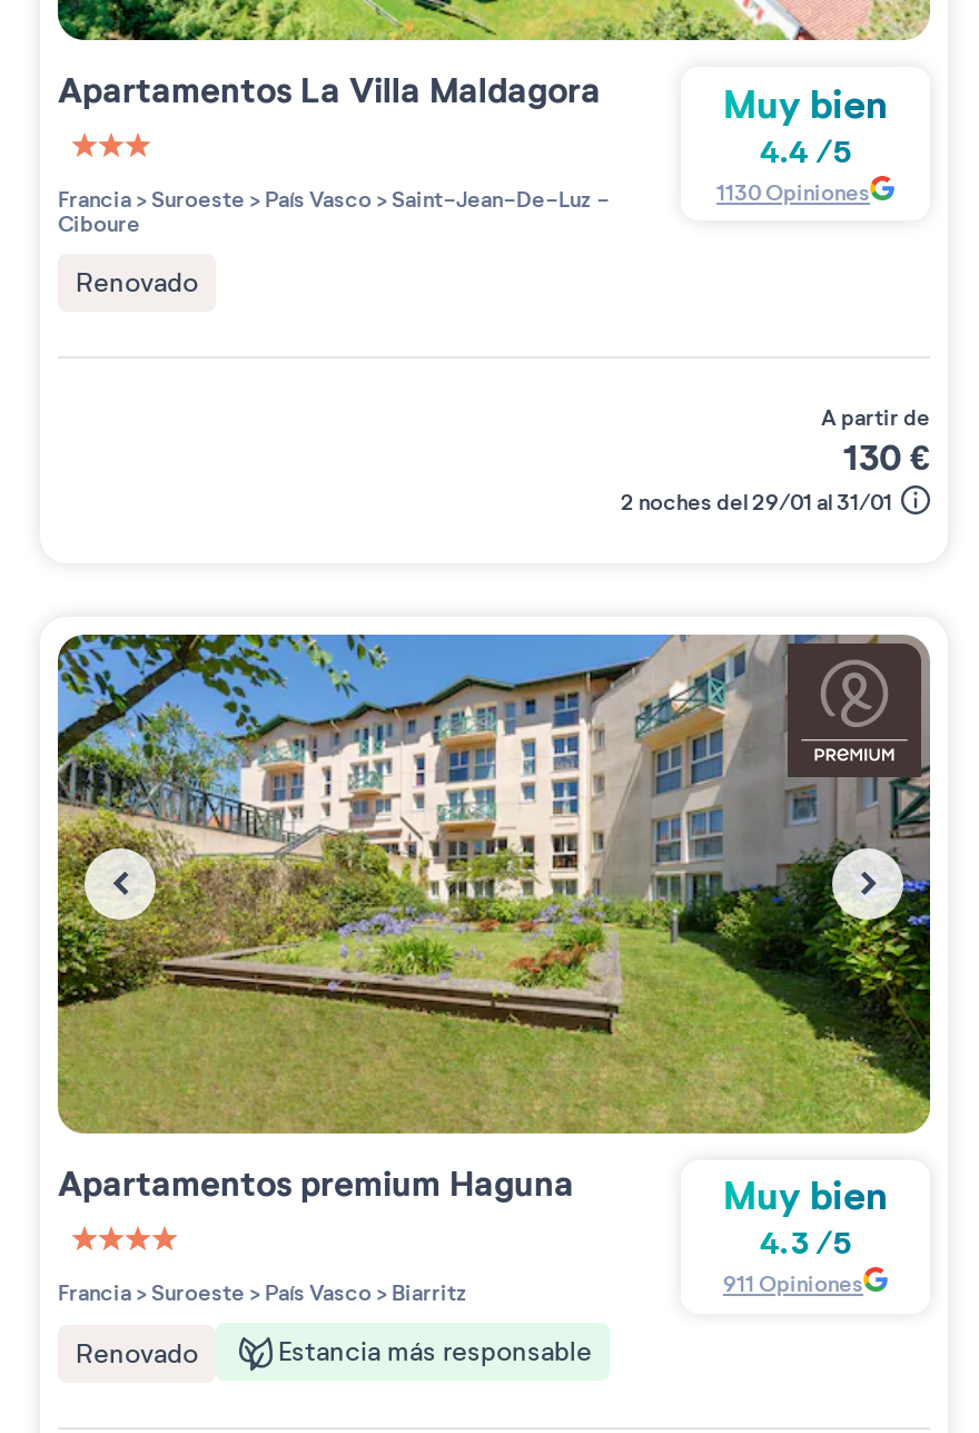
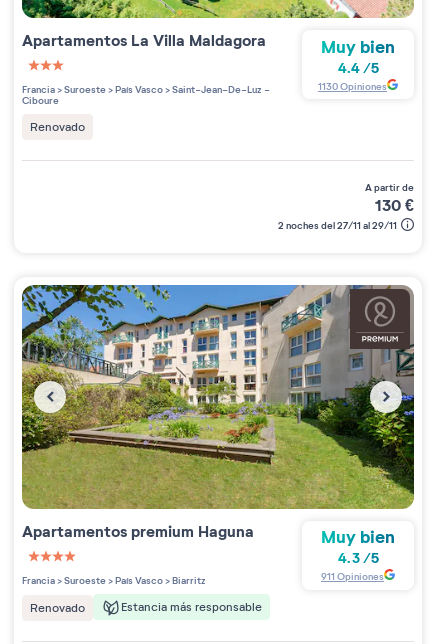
[621,489,892,518] 2 noches del 29/01 al 31/01 -> [278,219,397,232] 2 noches del 27/11 al 29/11

